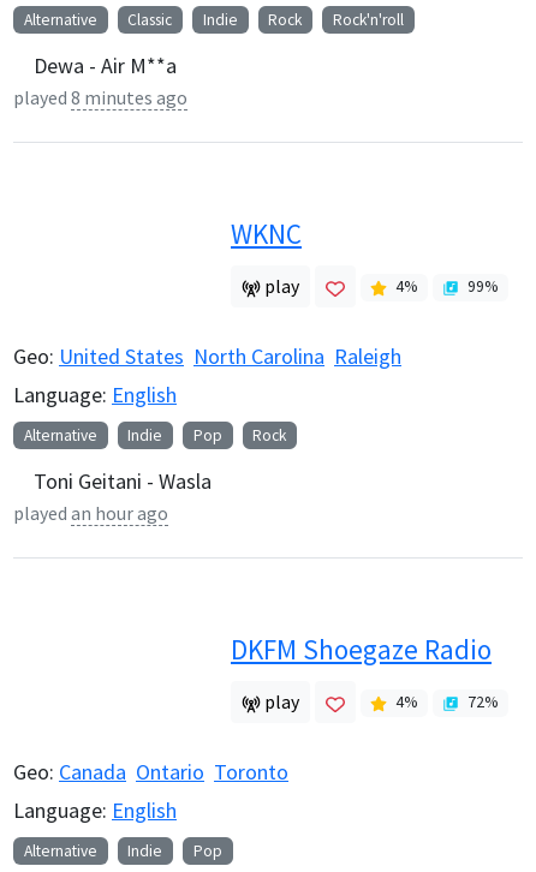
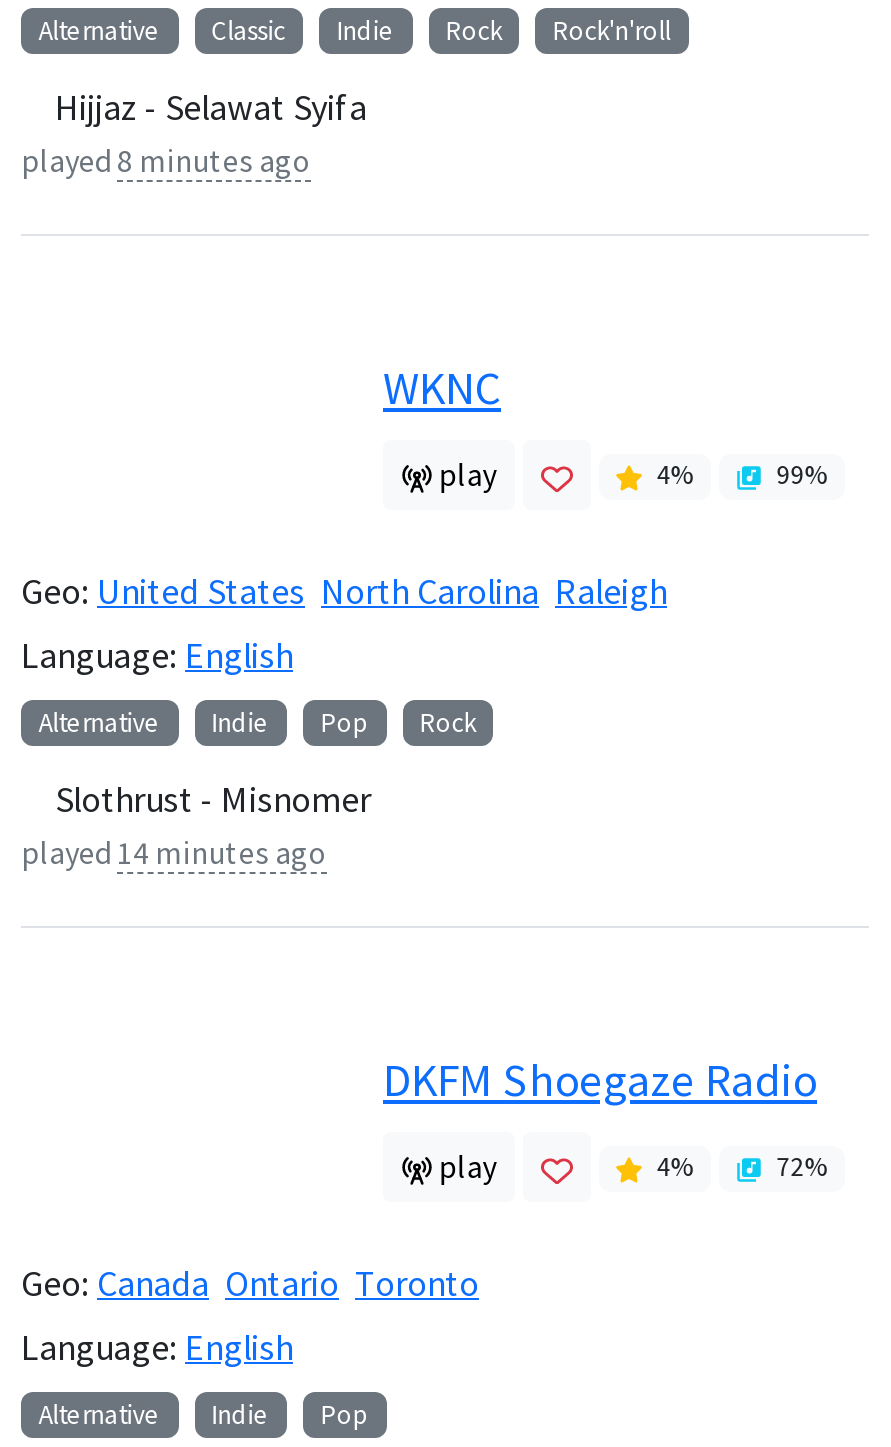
[34,52,177,79] Dewa - Air M**a -> [55,84,367,130] Hijjaz - Selawat Syifa
[13,467,212,525] Toni Geitani - Wasla | played an hour ago -> [21,776,371,872] Slothrust - Misnomer | played 14 minutes ago

